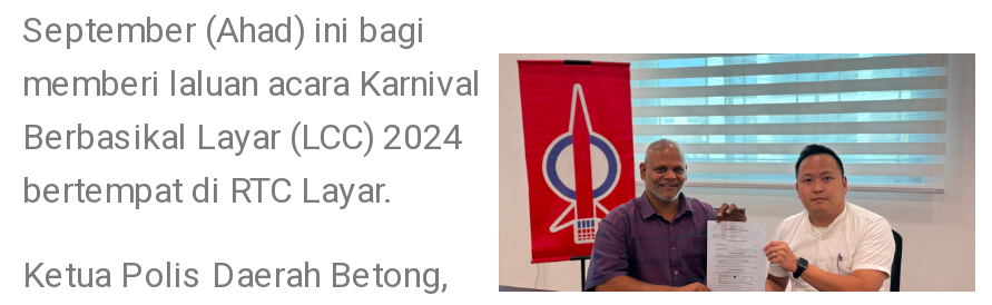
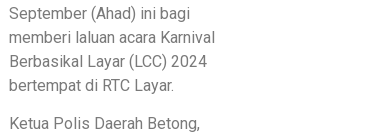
[497,51,978,294] [image] -> none

